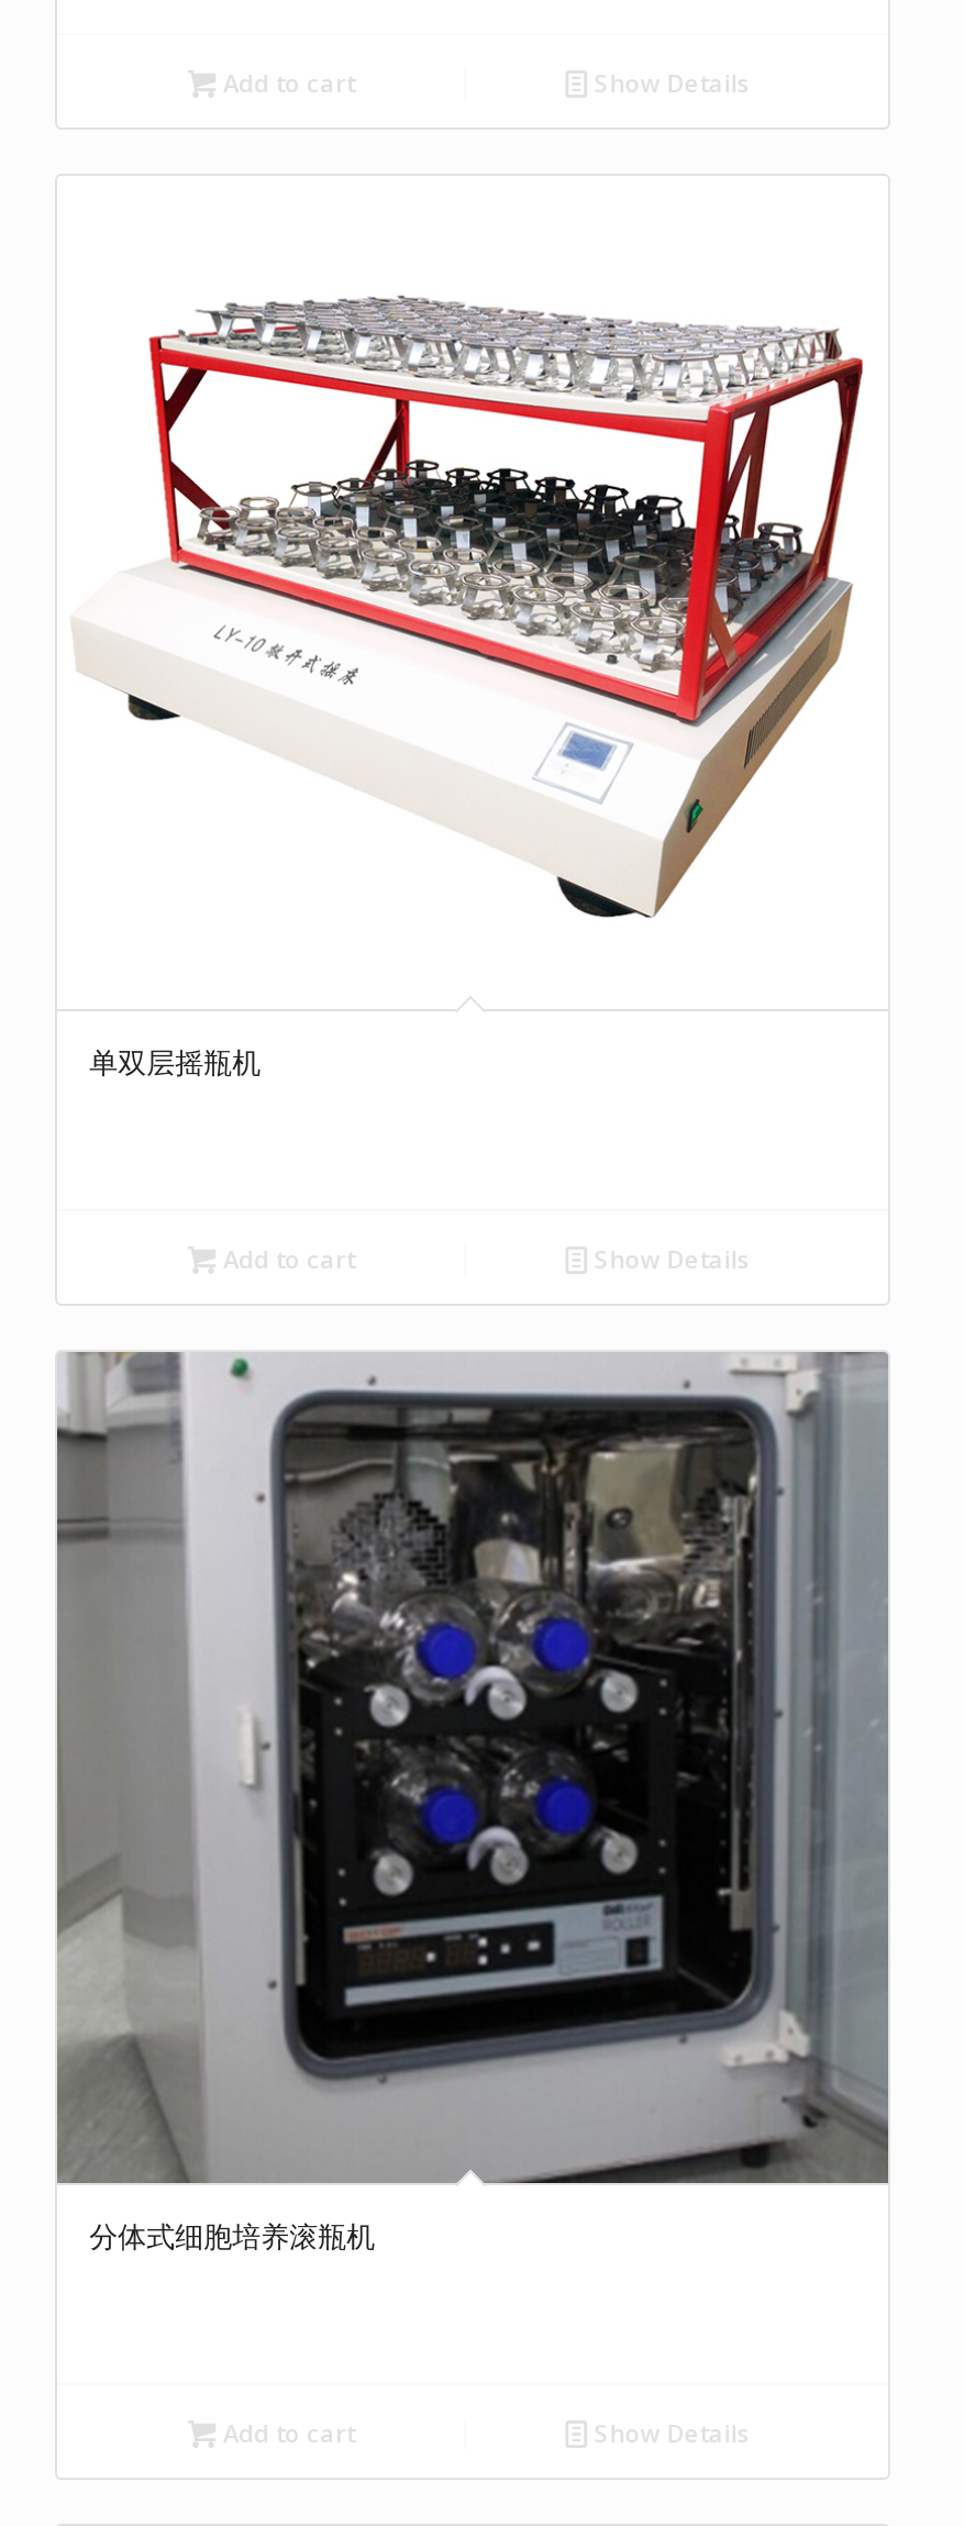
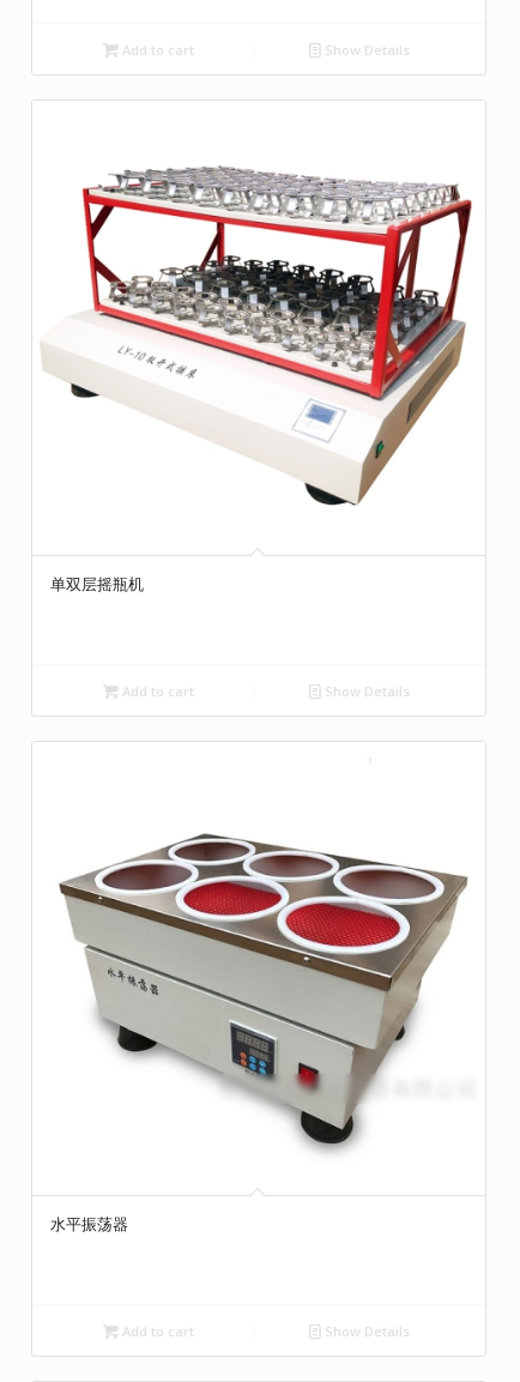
[55,1350,890,2256] [image] | 分体式细胞培养滚瓶机 -> [32,742,485,1235] [image] | 水平振荡器

